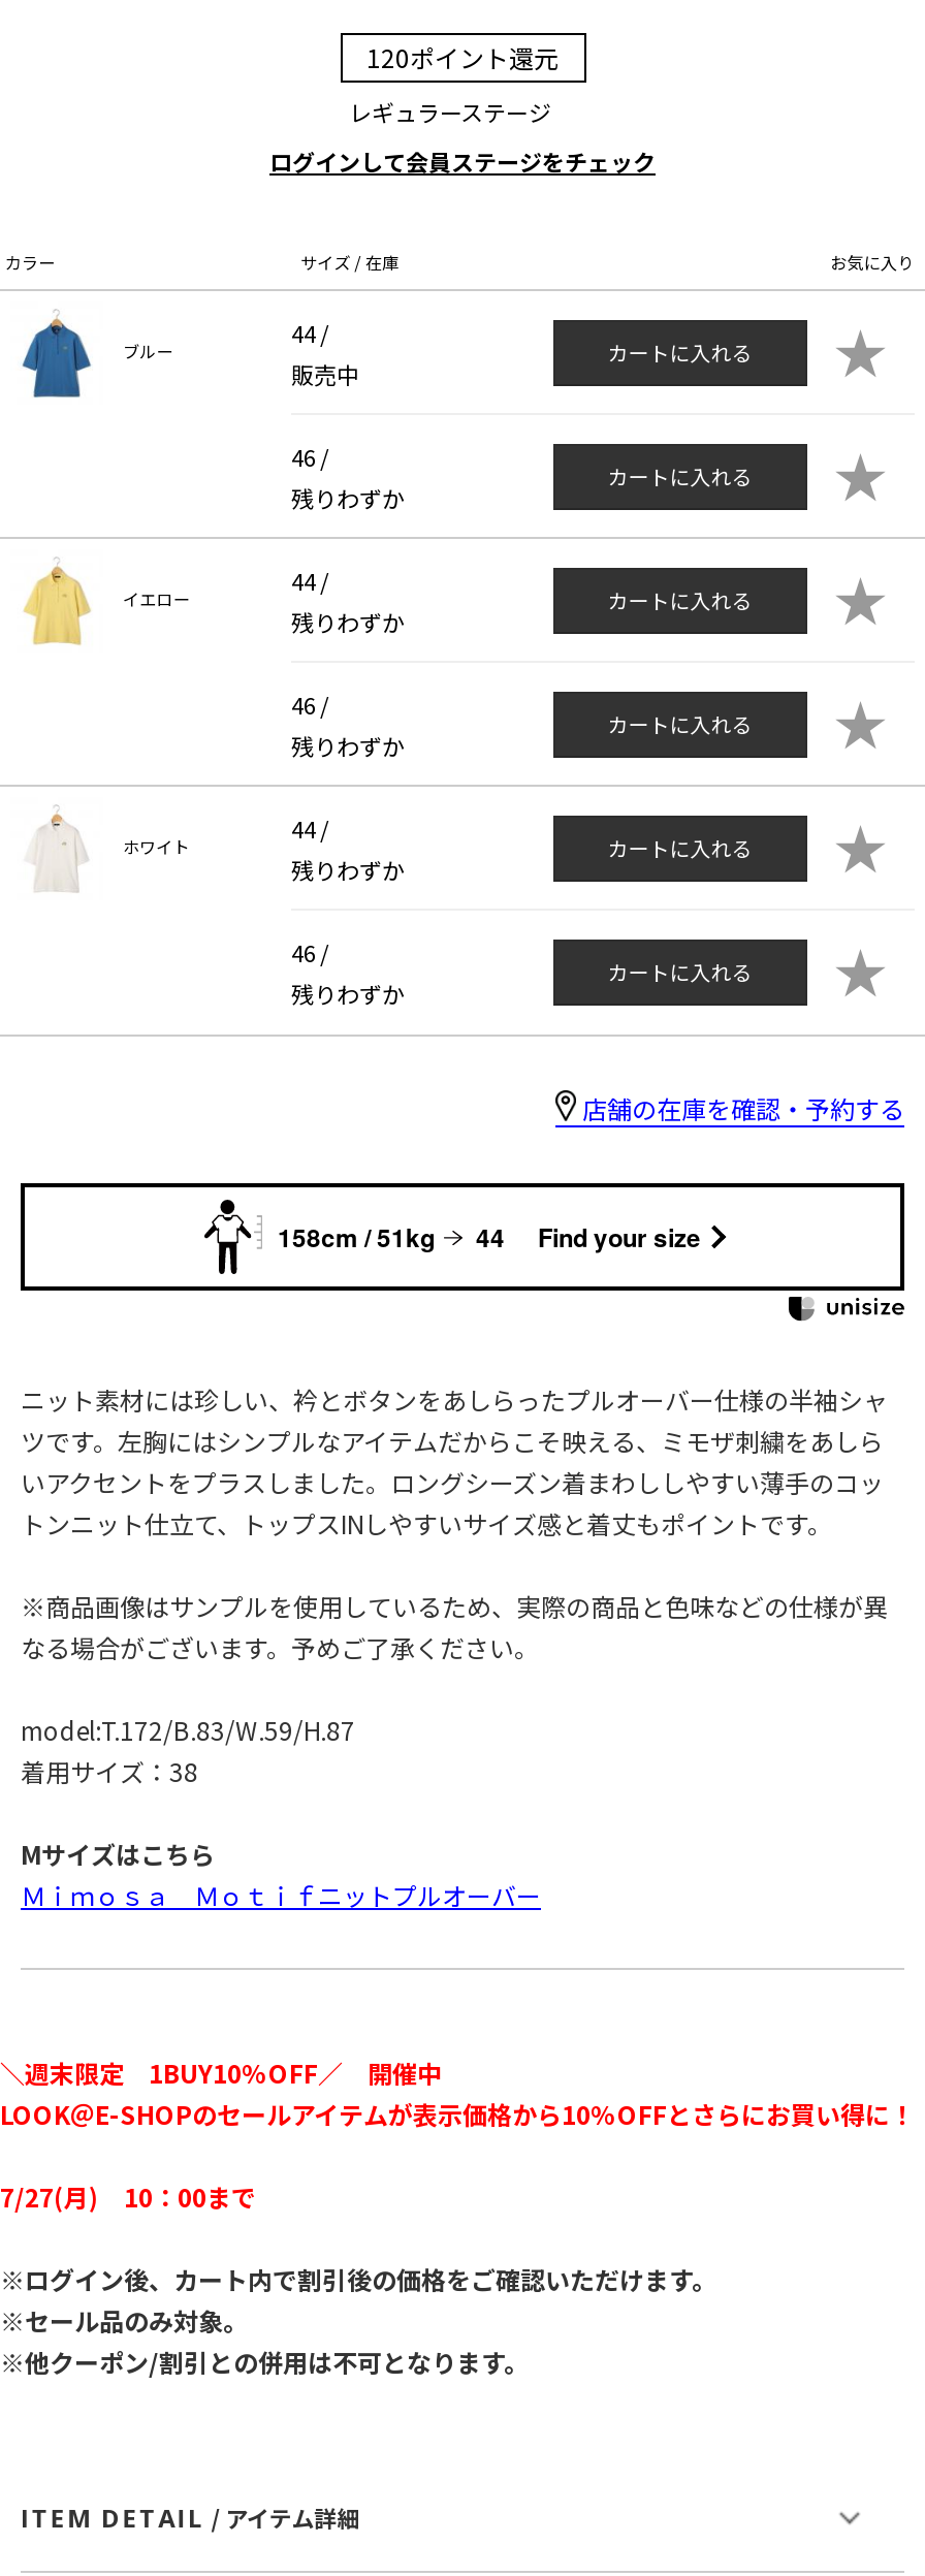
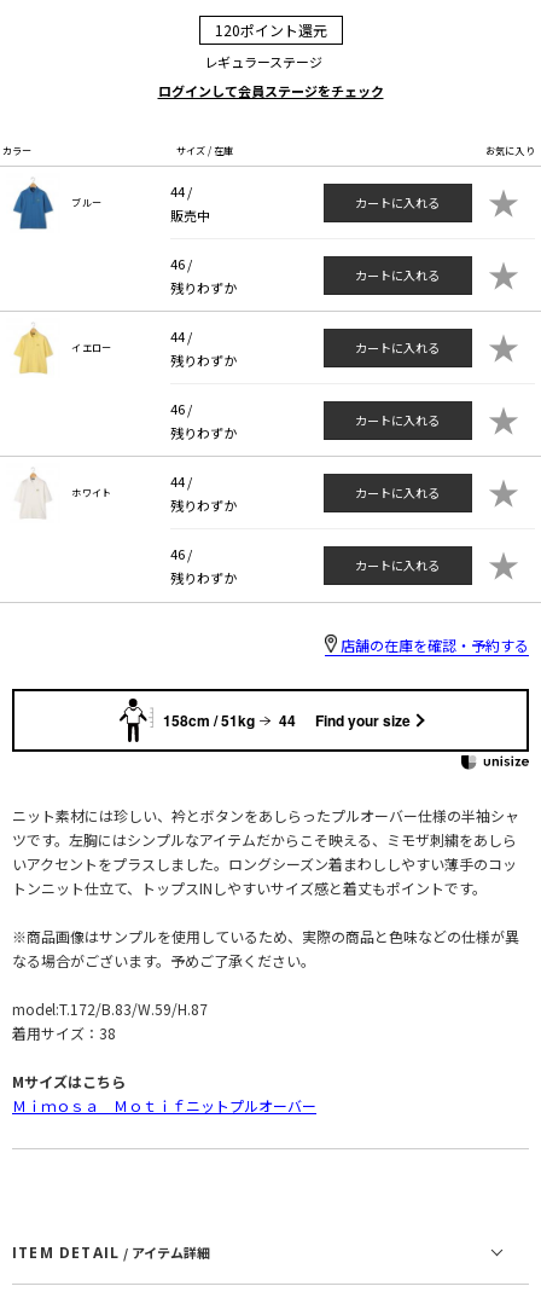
[0,2055,915,2380] ＼週末限定 1BUY10%OFF／ 開催中 | LOOK＠E-SHOPのセールアイテムが表示価格から10%OFFとさらにお買い得に！ | 7/27(月) 10：00まで | ※ログイン後、カート内で割引後の価格をご確認いただけます。 | ※セール品のみ対象。 | ※他クーポン/割引との併用は不可となります。 -> none

